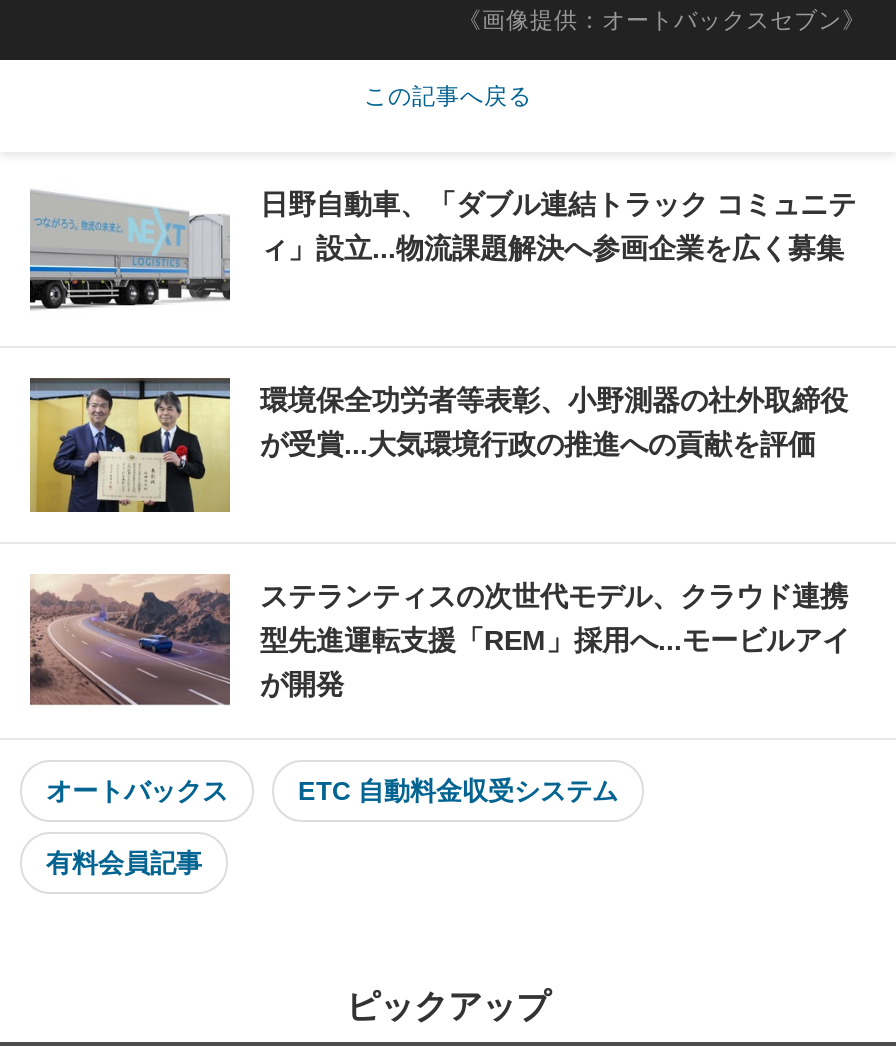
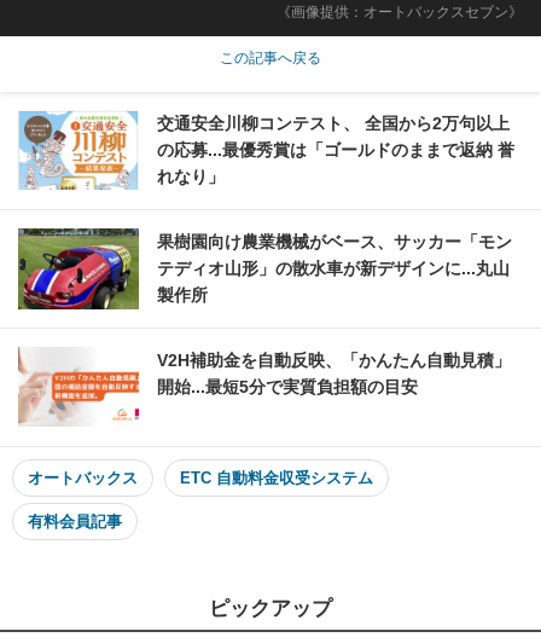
[28,184,856,314] [image] | 日野自動車、「ダブル連結トラック コミュニテ | ィ」設立...物流課題解決へ参画企業を広く募集 -> [18,110,514,191] [image] | 交通安全川柳コンテスト、 全国から2万句以上 | の応募...最優秀賞は「ゴールドのままで返納 誉 | れなり」
[28,378,848,514] [image] | 環境保全功労者等表彰、小野測器の社外取締役 | が受賞...大気環境行政の推進への貢献を評価 -> [17,228,512,311] [image] | 果樹園向け農業機械がベース、サッカー「モン | テディオ山形」の散水車が新デザインに...丸山 | 製作所
[28,572,850,708] [image] | ステランティスの次世代モデル、クラウド連携 | 型先進運転支援「REM」採用へ...モービルアイ | が開発 -> [18,347,511,427] [image] | V2H補助金を自動反映、「かんたん自動見積」 | 開始...最短5分で実質負担額の目安

